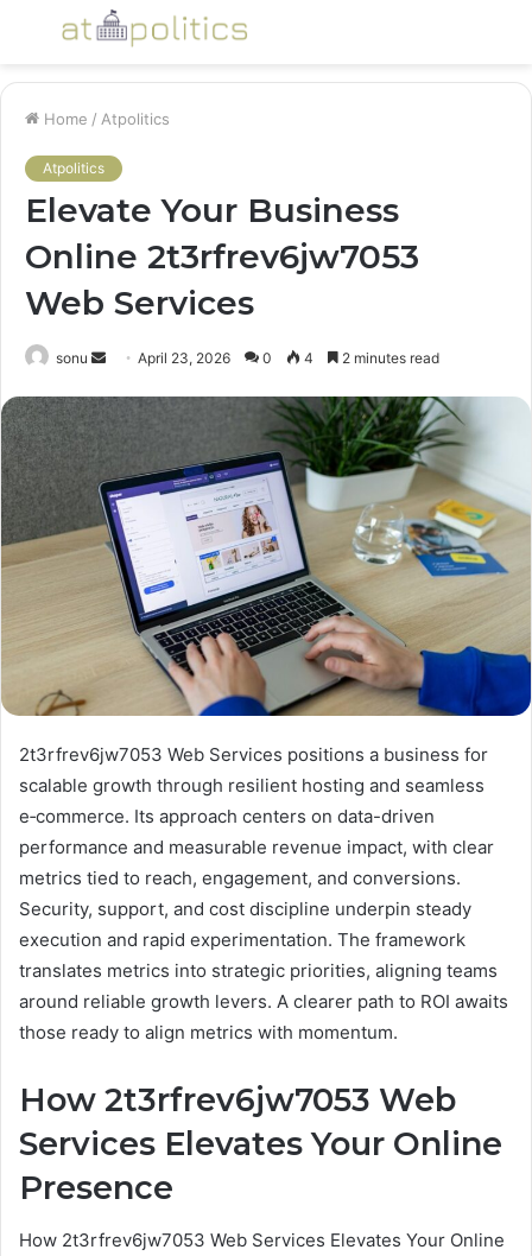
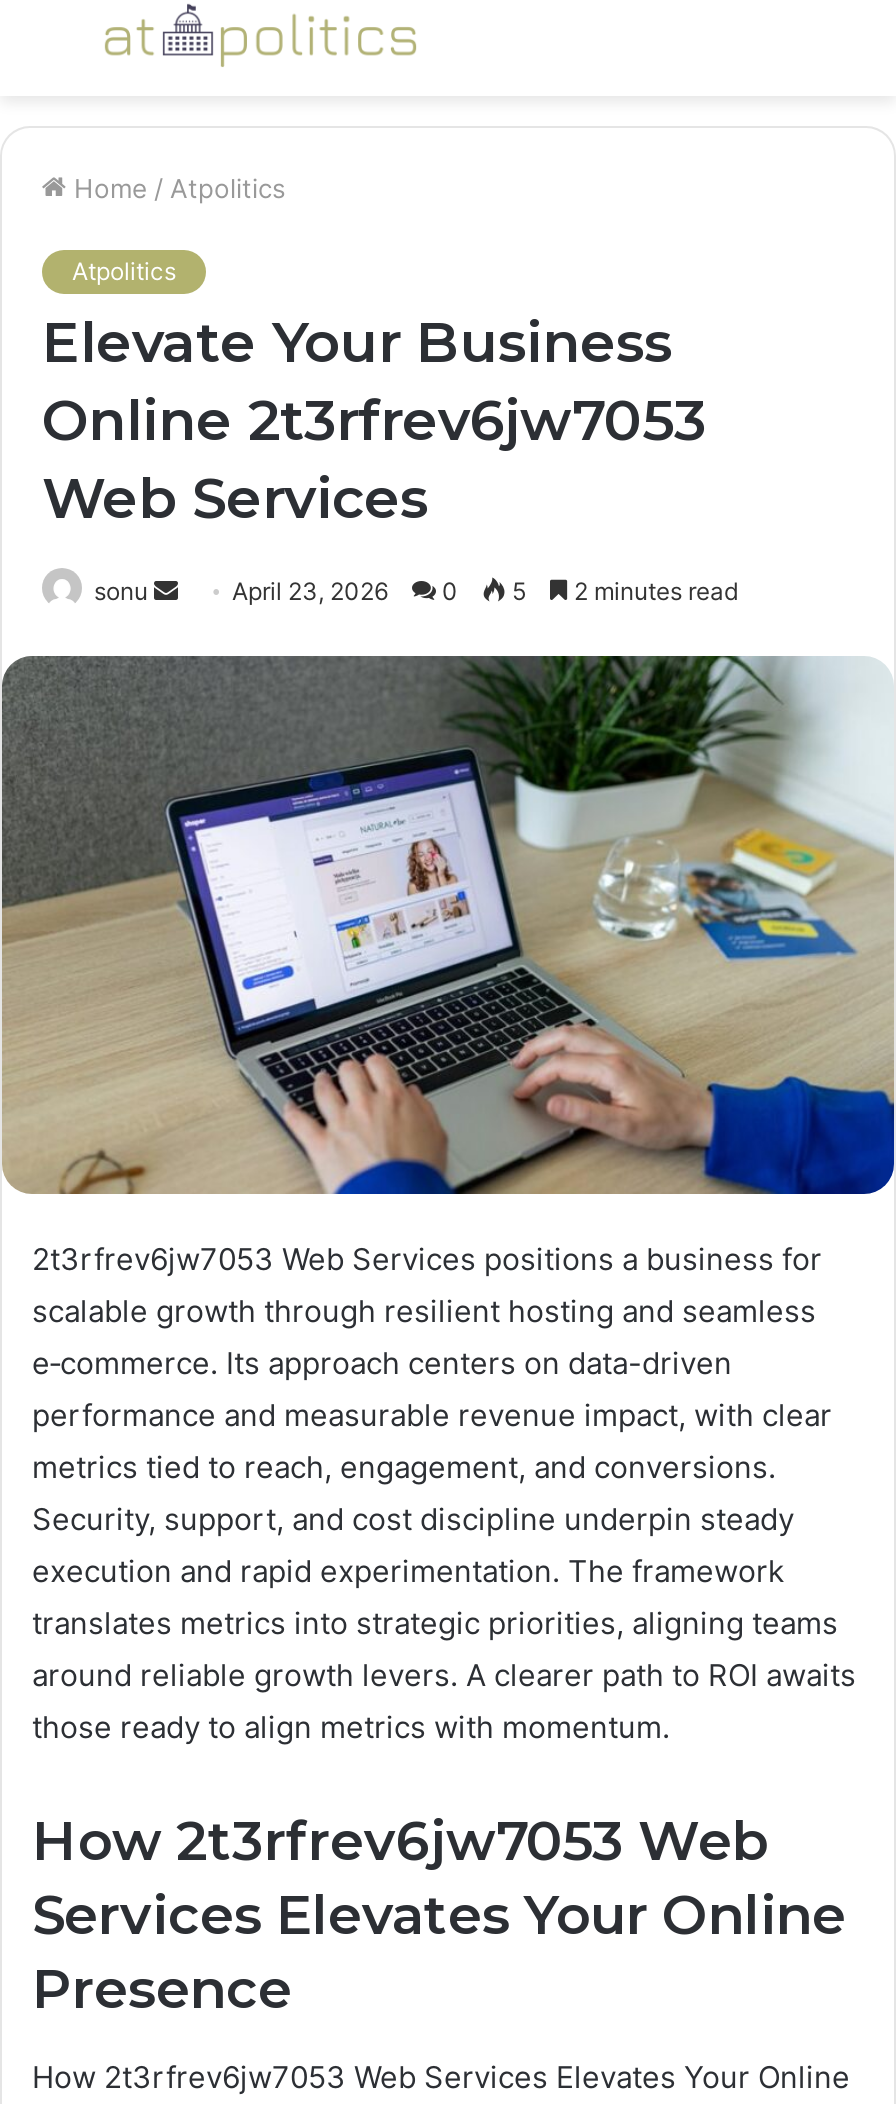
[300,349,313,367] 4 -> [506,576,526,606] 5

